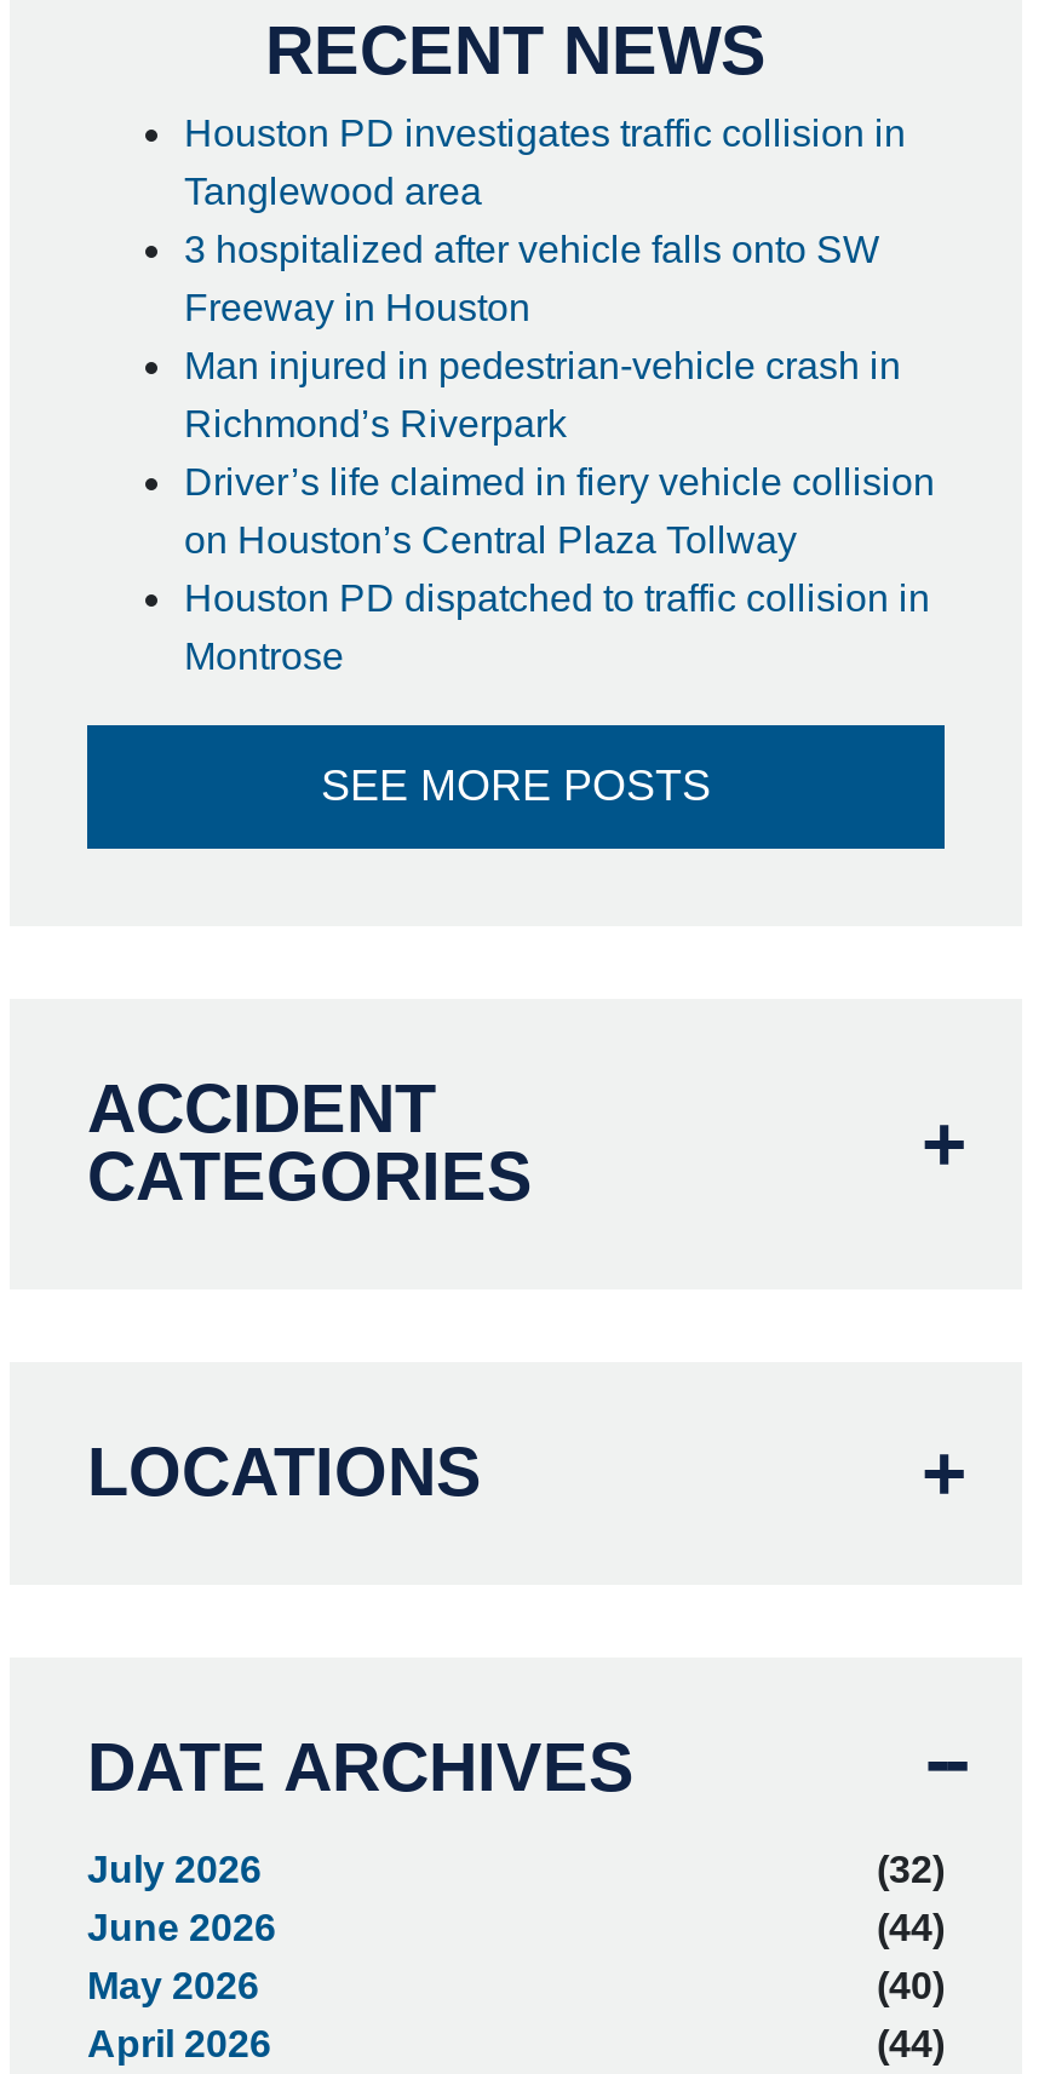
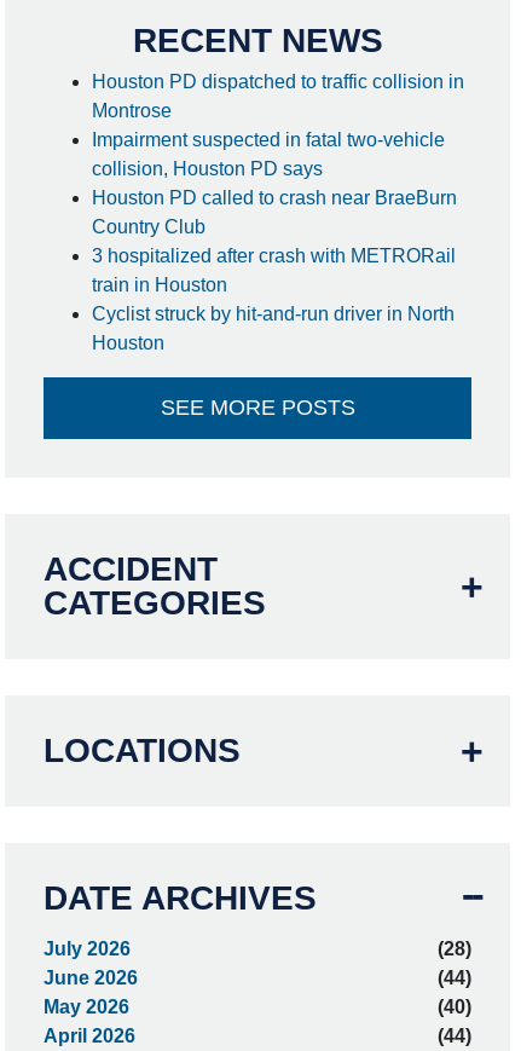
[184,113,935,561] Houston PD investigates traffic collision in | Tanglewood area | 3 hospitalized after vehicle falls onto SW | Freeway in Houston | Man injured in pedestrian-vehicle crash in | Richmond’s Riverpark | Driver’s life claimed in fiery vehicle collision | on Houston’s Central Plaza Tollway -> none
moved [184,578,930,677] -> [92,71,464,121]: Houston PD dispatched to traffic collision in | Montrose
none -> [92,129,457,353] Impairment suspected in fatal two-vehicle | collision, Houston PD says | Houston PD called to crash near BraeBurn | Country Club | 3 hospitalized after crash with METRORail | train in Houston | Cyclist struck by hit-and-run driver in North | Houston
[867,1849,945,1890] (32) -> [433,939,471,959] (28)

